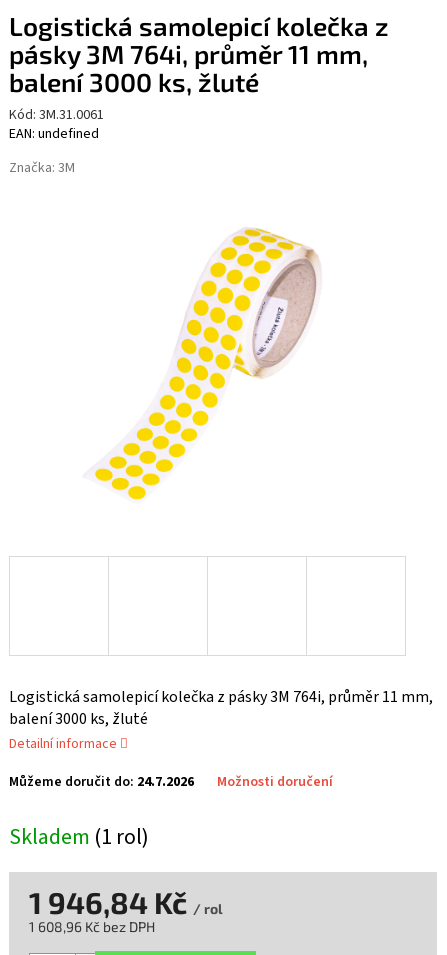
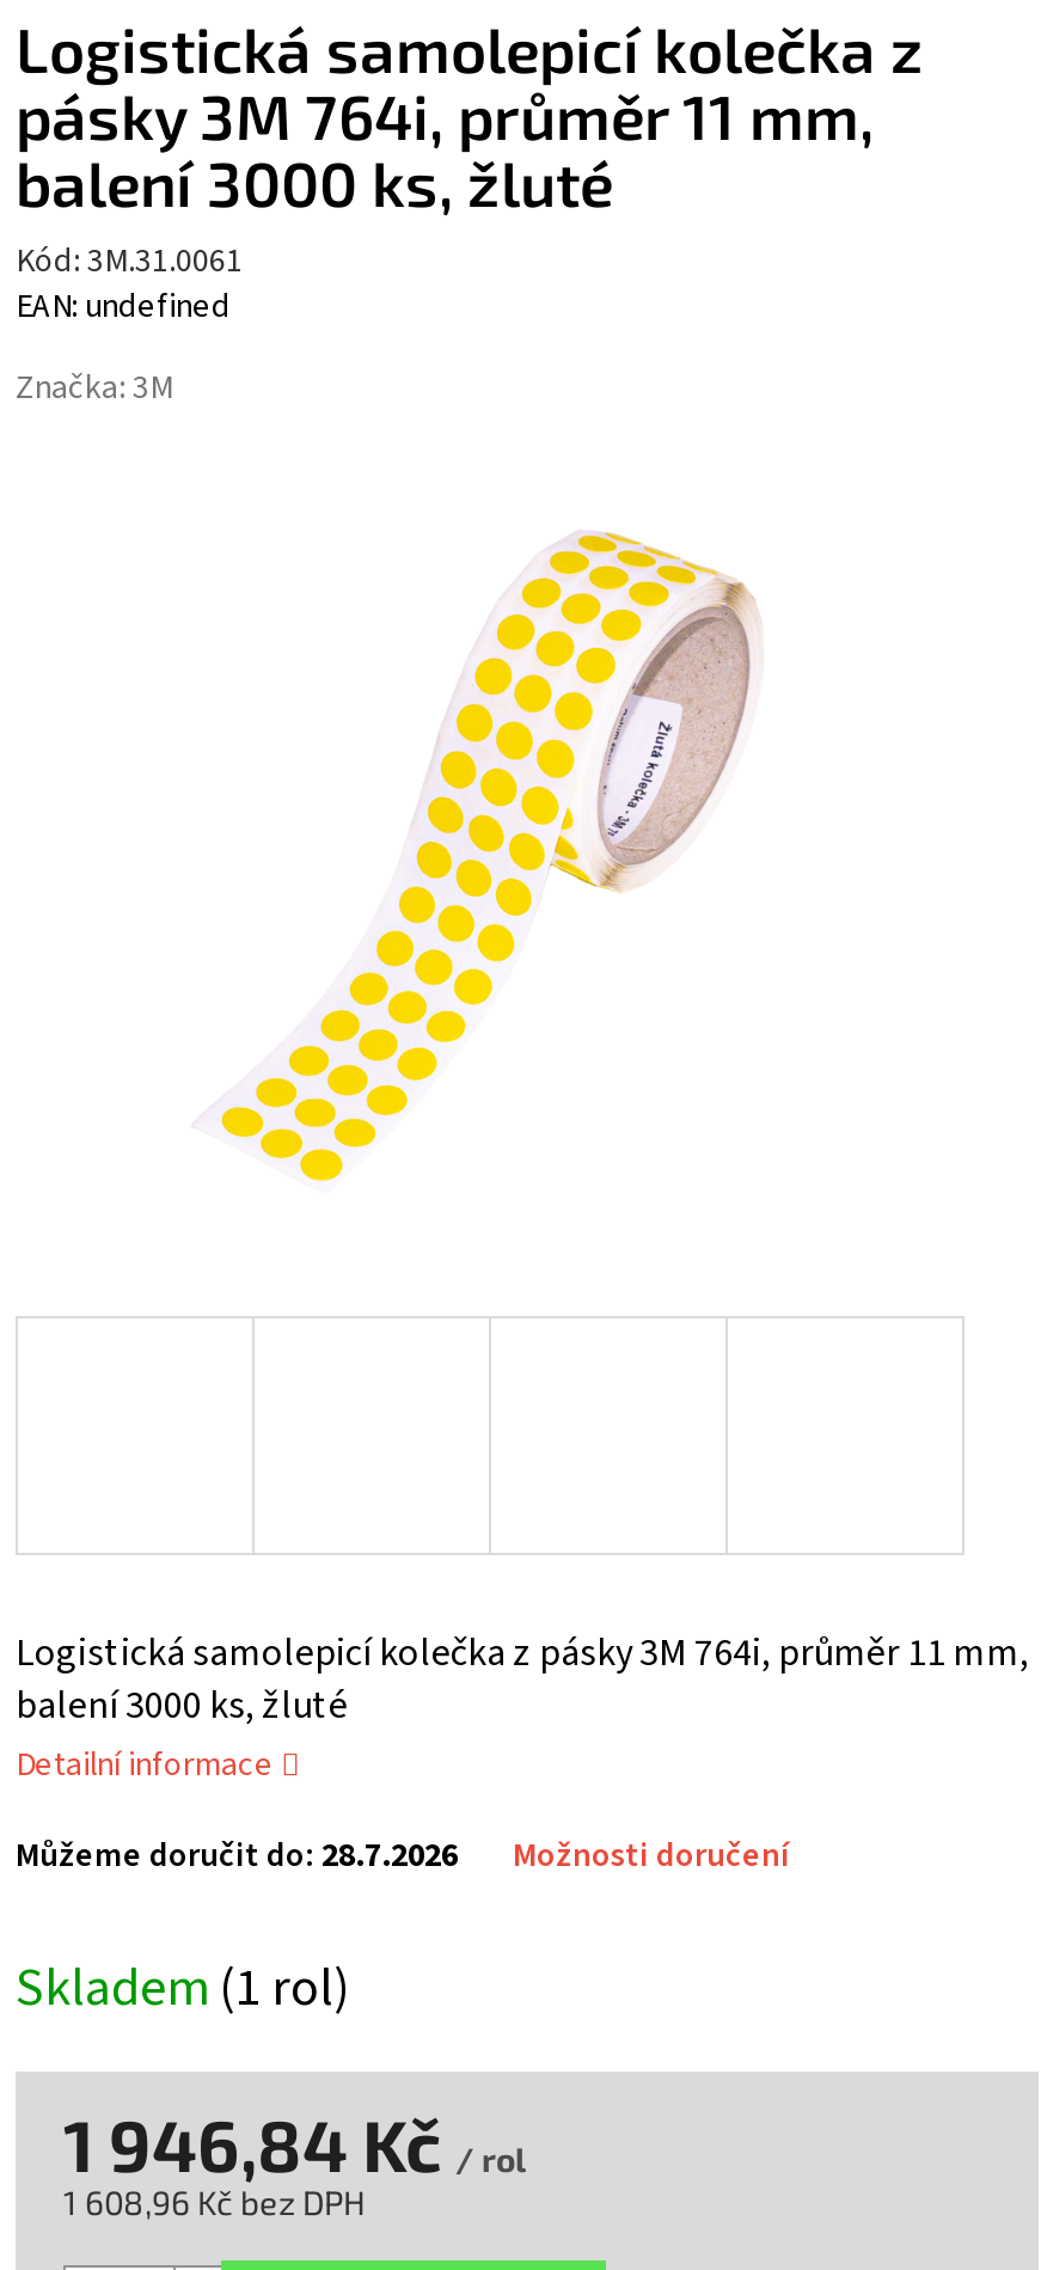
[9,772,194,792] Můžeme doručit do: 24.7.2026 -> [16,1833,458,1881] Můžeme doručit do: 28.7.2026

